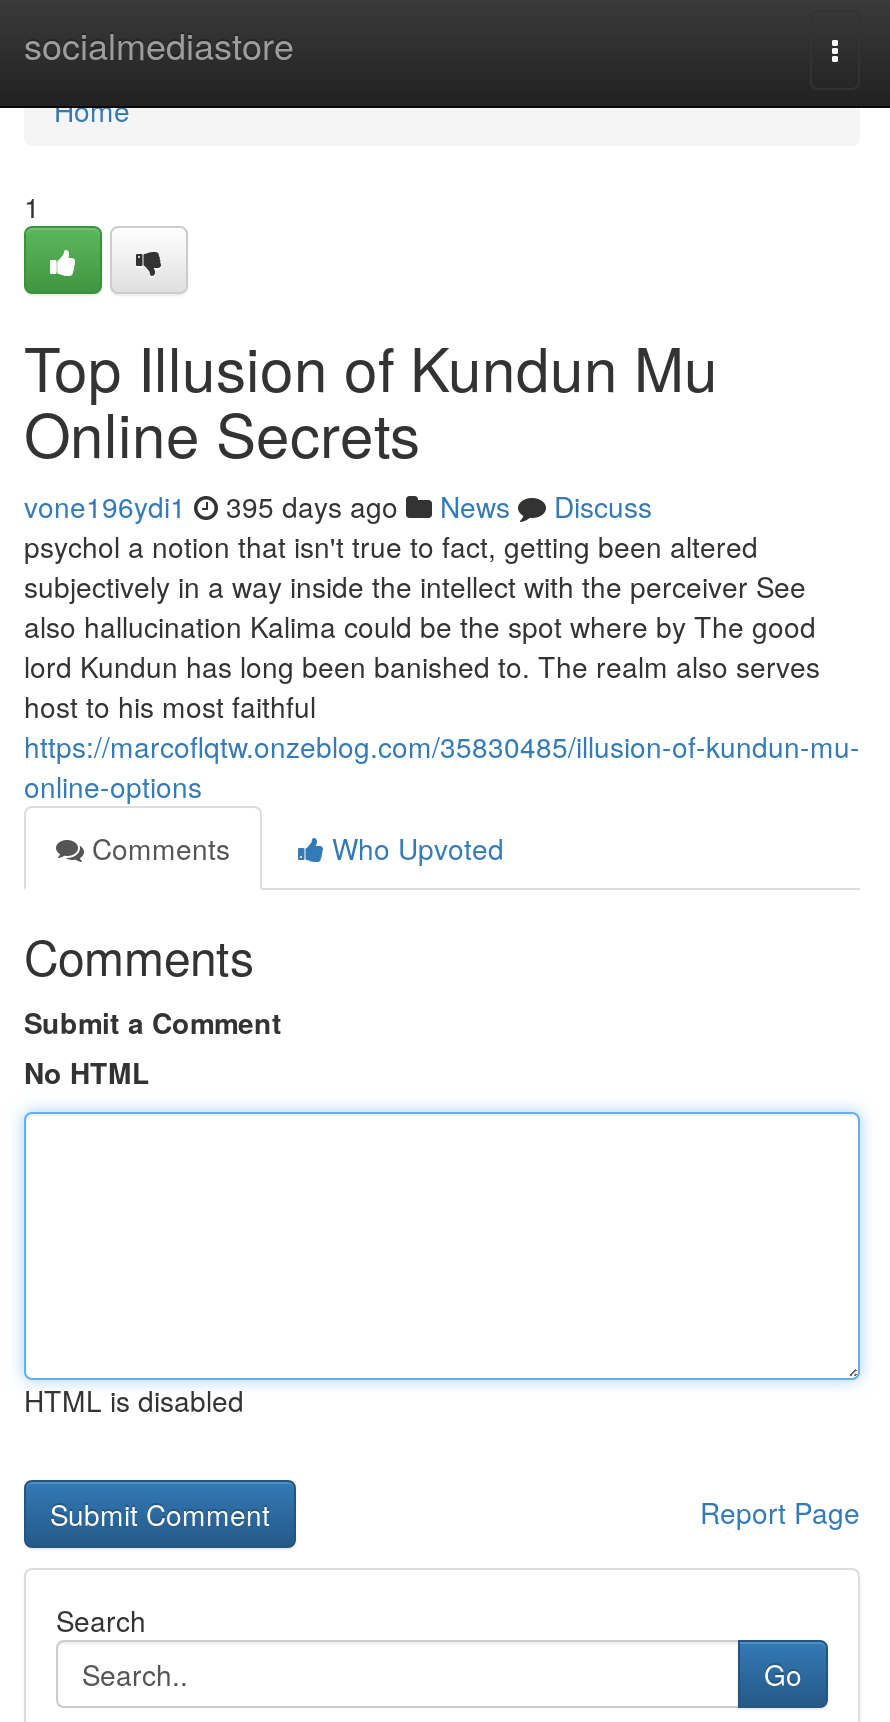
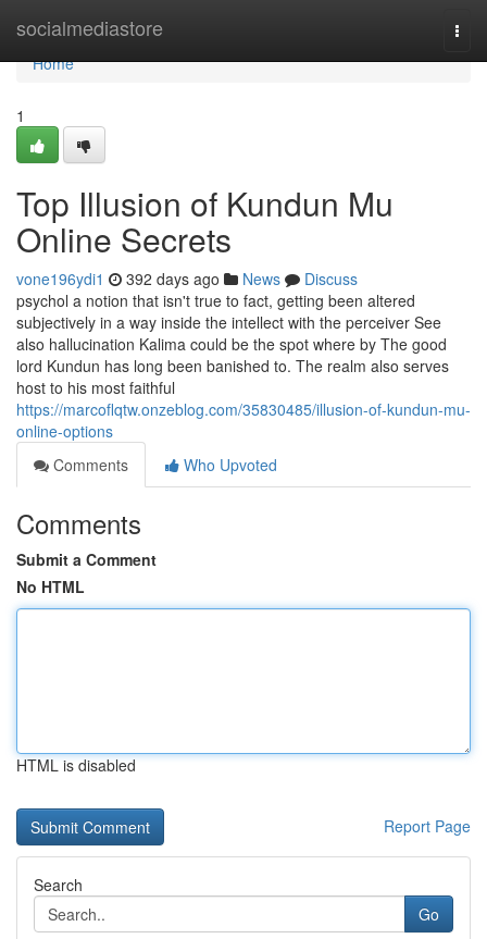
[24,486,652,526] vone196ydi1 395 days ago News Discuss -> [16,268,358,289] vone196ydi1 392 days ago News Discuss

